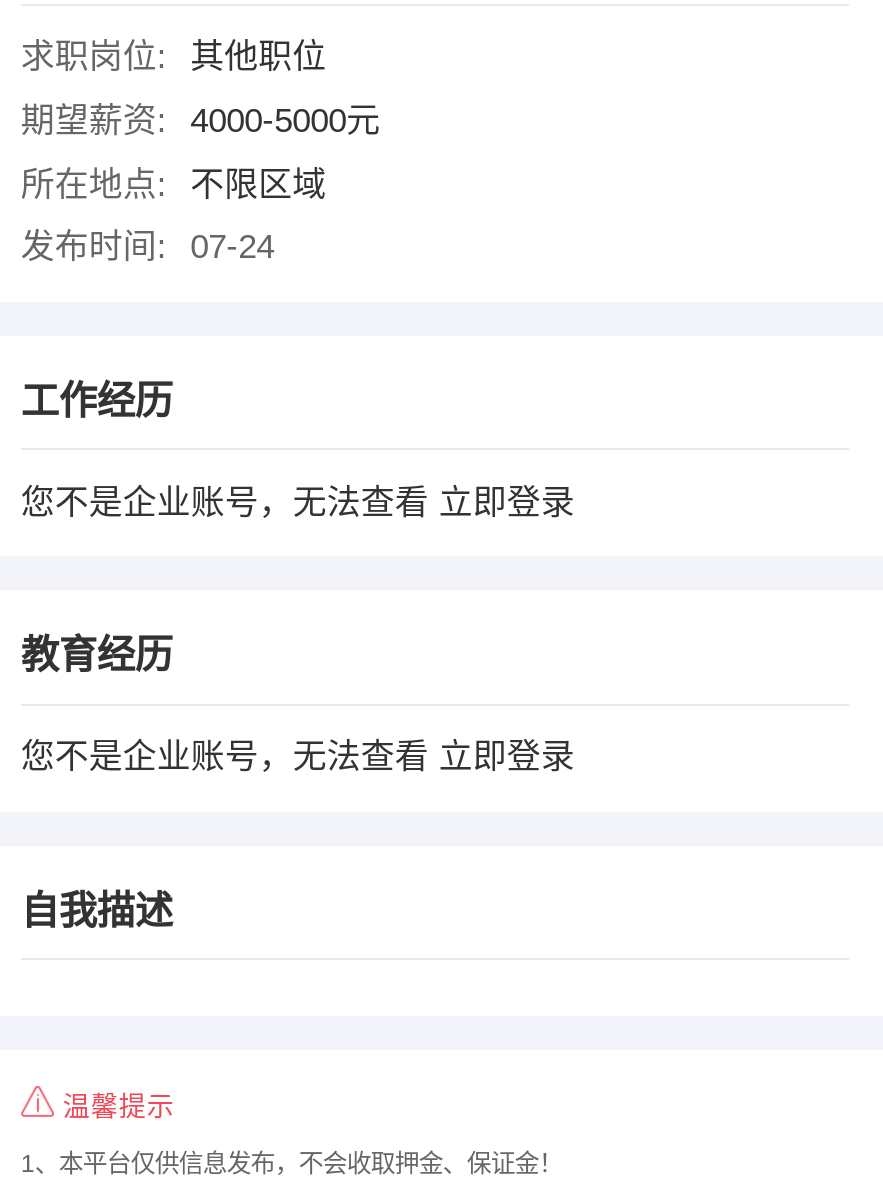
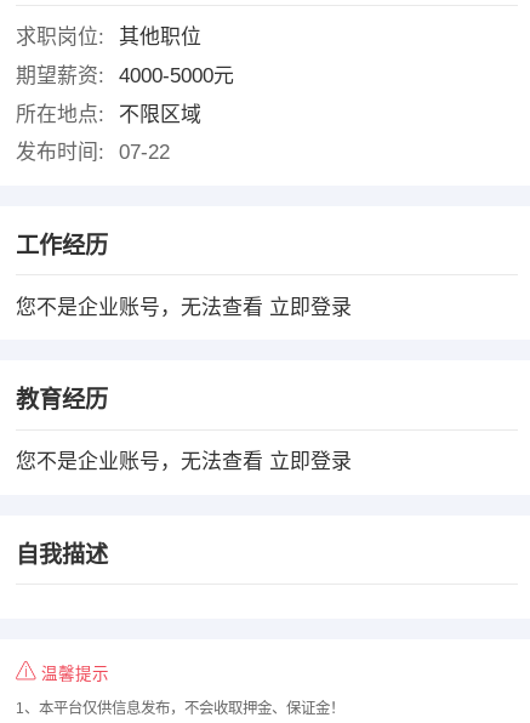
[21,229,274,267] 发布时间: 07-24 -> [16,141,169,164] 发布时间: 07-22

